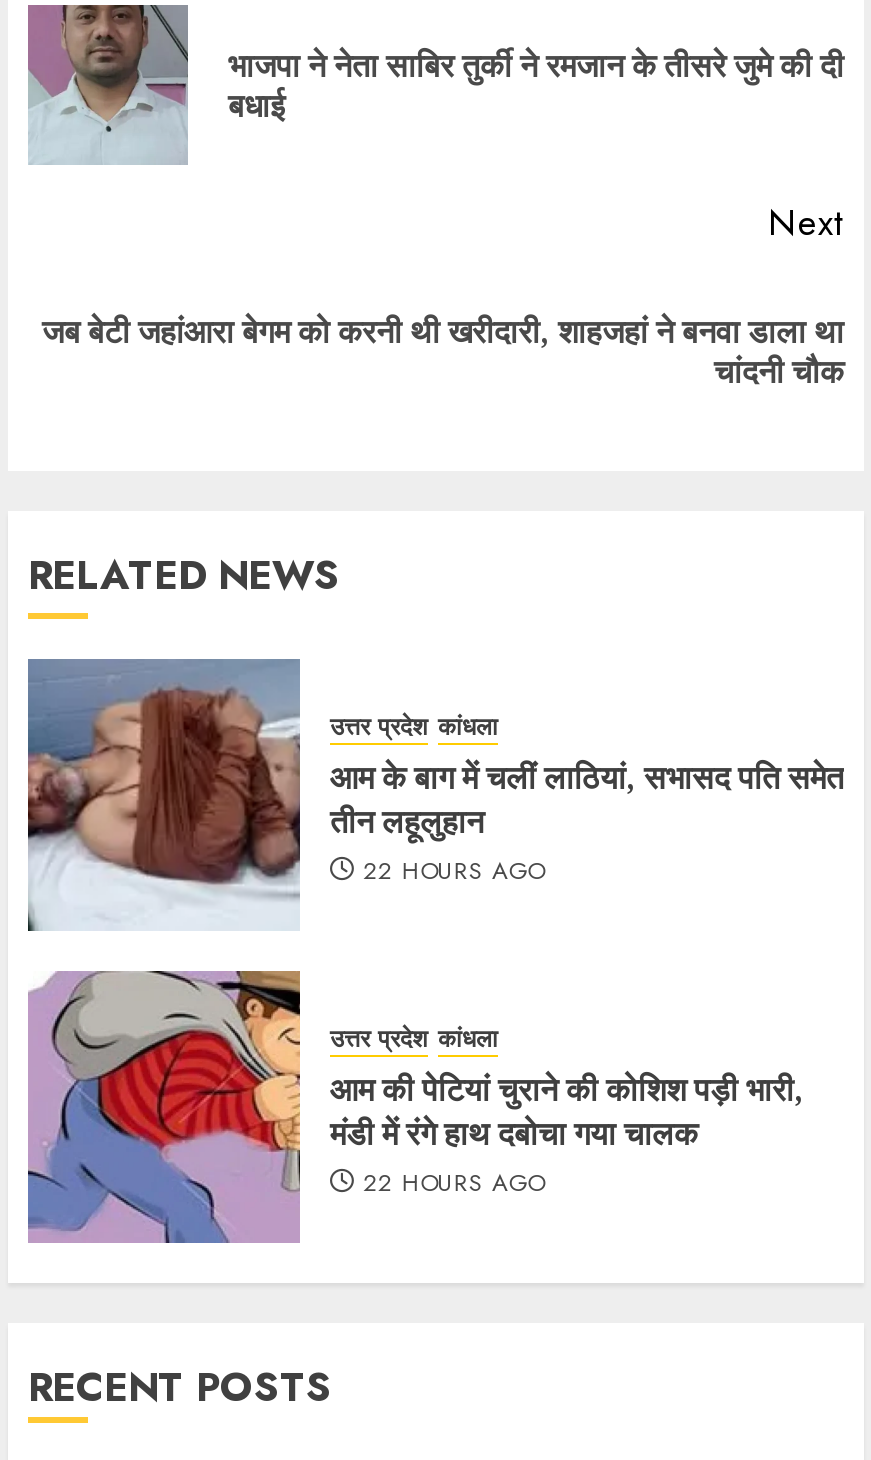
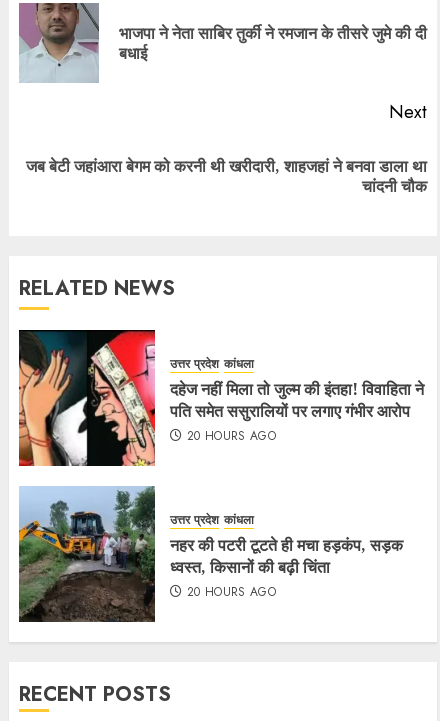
[26,657,844,933] [image] | आम के बाग में चलीं लाठियां, सभासद पति समेत | तीन लहूलुहान | 22 HOURS AGO -> [18,329,424,467] [image] | दहेज नहीं मिला तो जुल्म की इंतहा! विवाहिता ने | पति समेत ससुरालियों पर लगाए गंभीर आरोप | 20 HOURS AGO
[26,969,804,1245] [image] | आम की पेटियां चुराने की कोशिश पड़ी भारी, | मंडी में रंगे हाथ दबोचा गया चालक | 22 HOURS AGO -> [18,486,403,623] [image] | नहर की पटरी टूटते ही मचा हड़कंप, सड़क | ध्वस्त, किसानों की बढ़ी चिंता | 20 HOURS AGO

